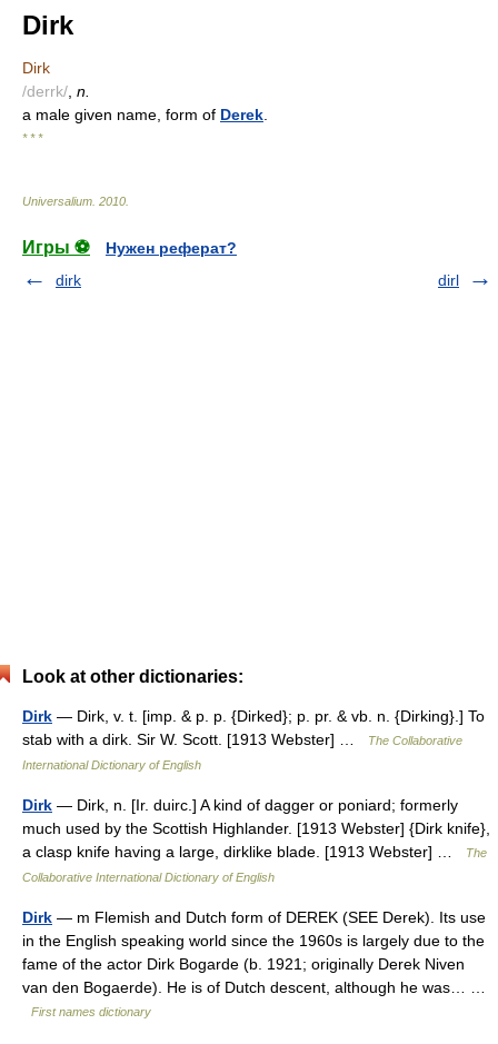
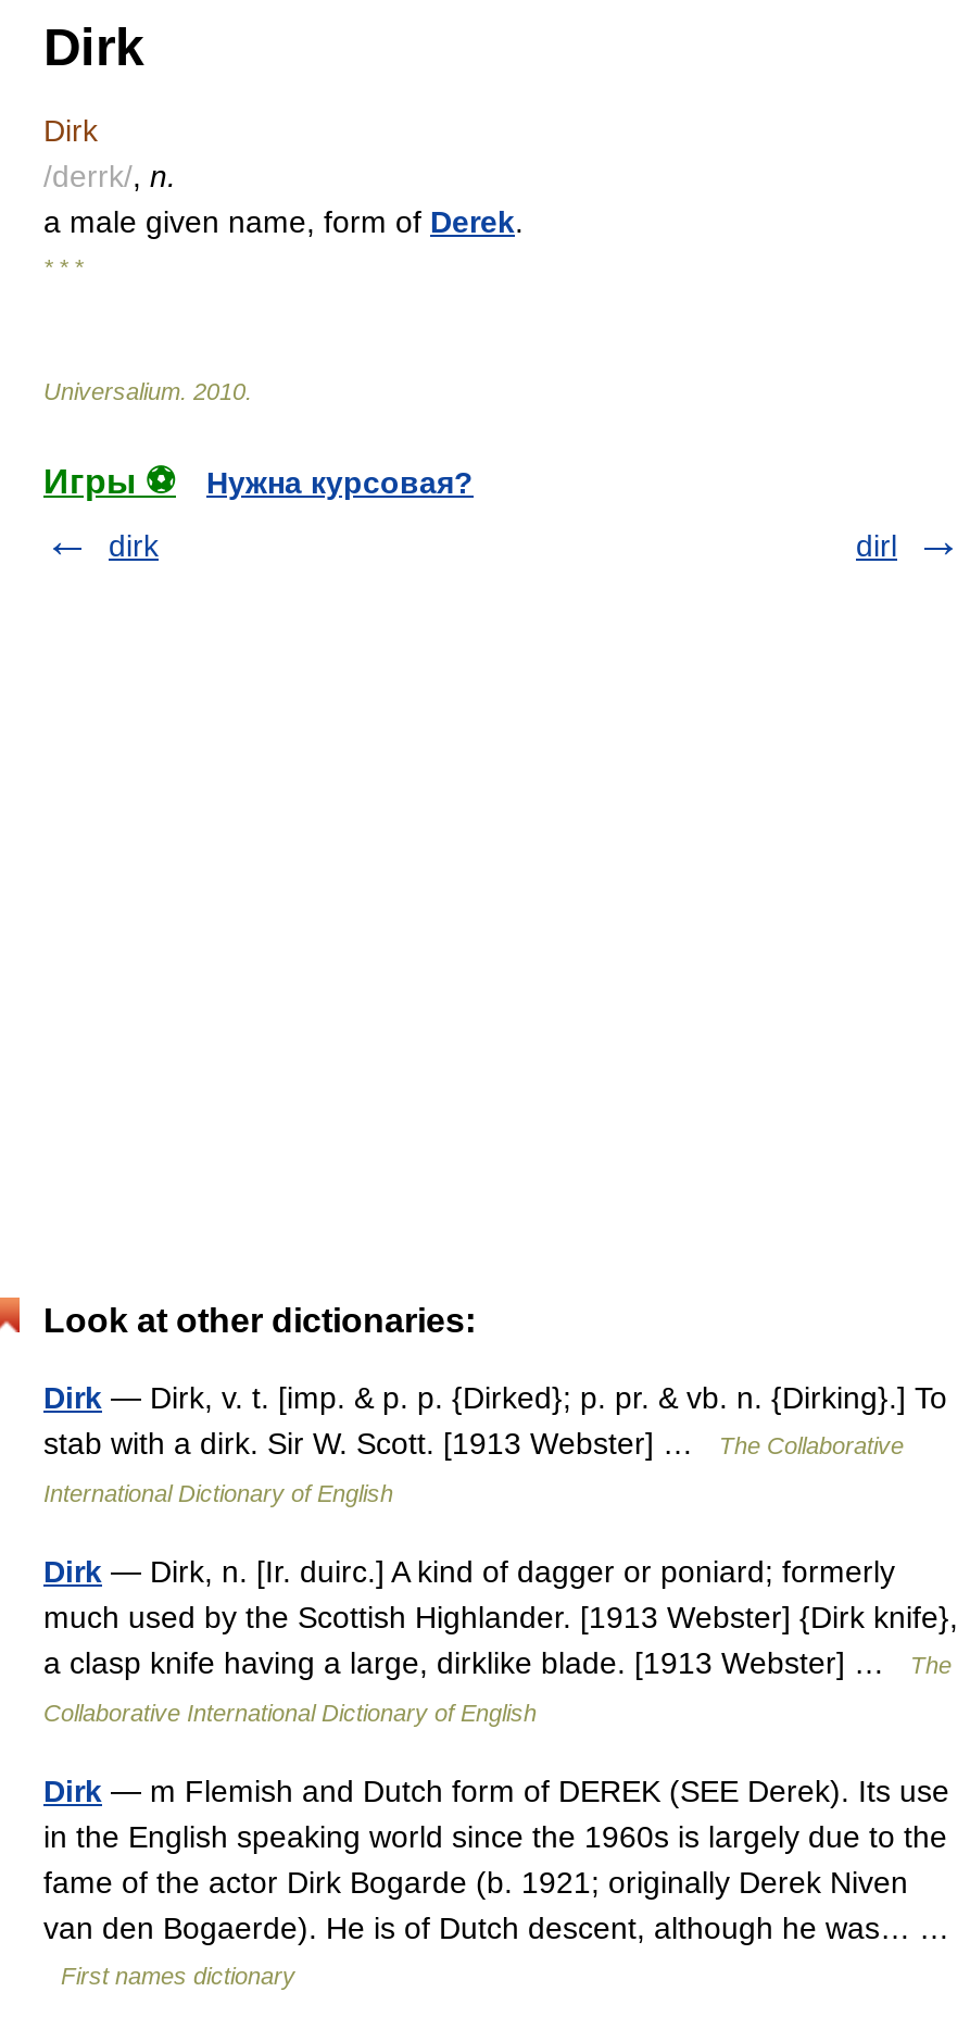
[106,239,237,257] Нужен реферат? -> [206,465,474,500] Нужна курсовая?

